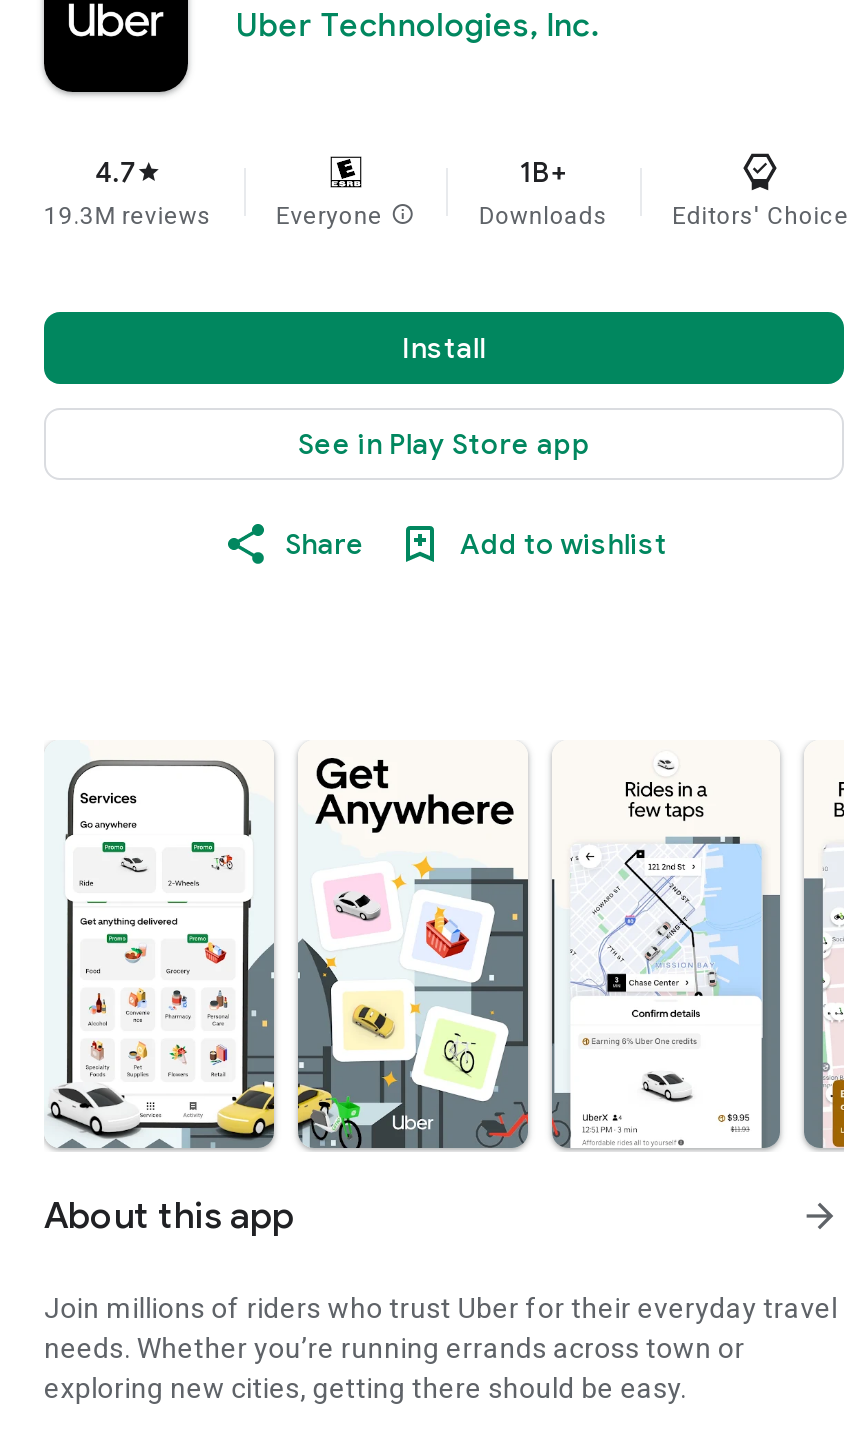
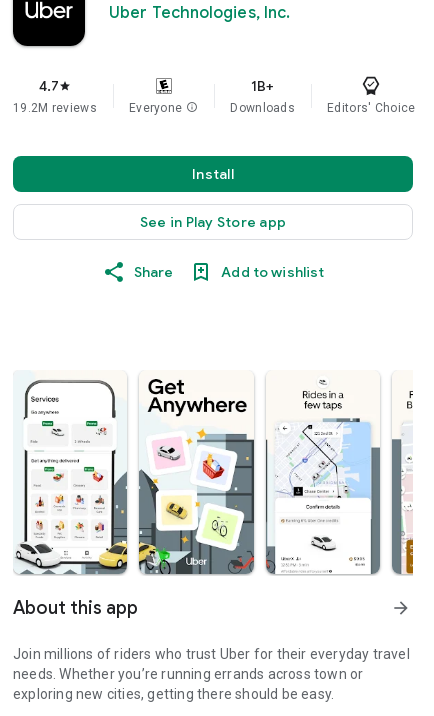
[44,202,212,230] 19.3M reviews -> [13,101,97,115] 19.2M reviews

